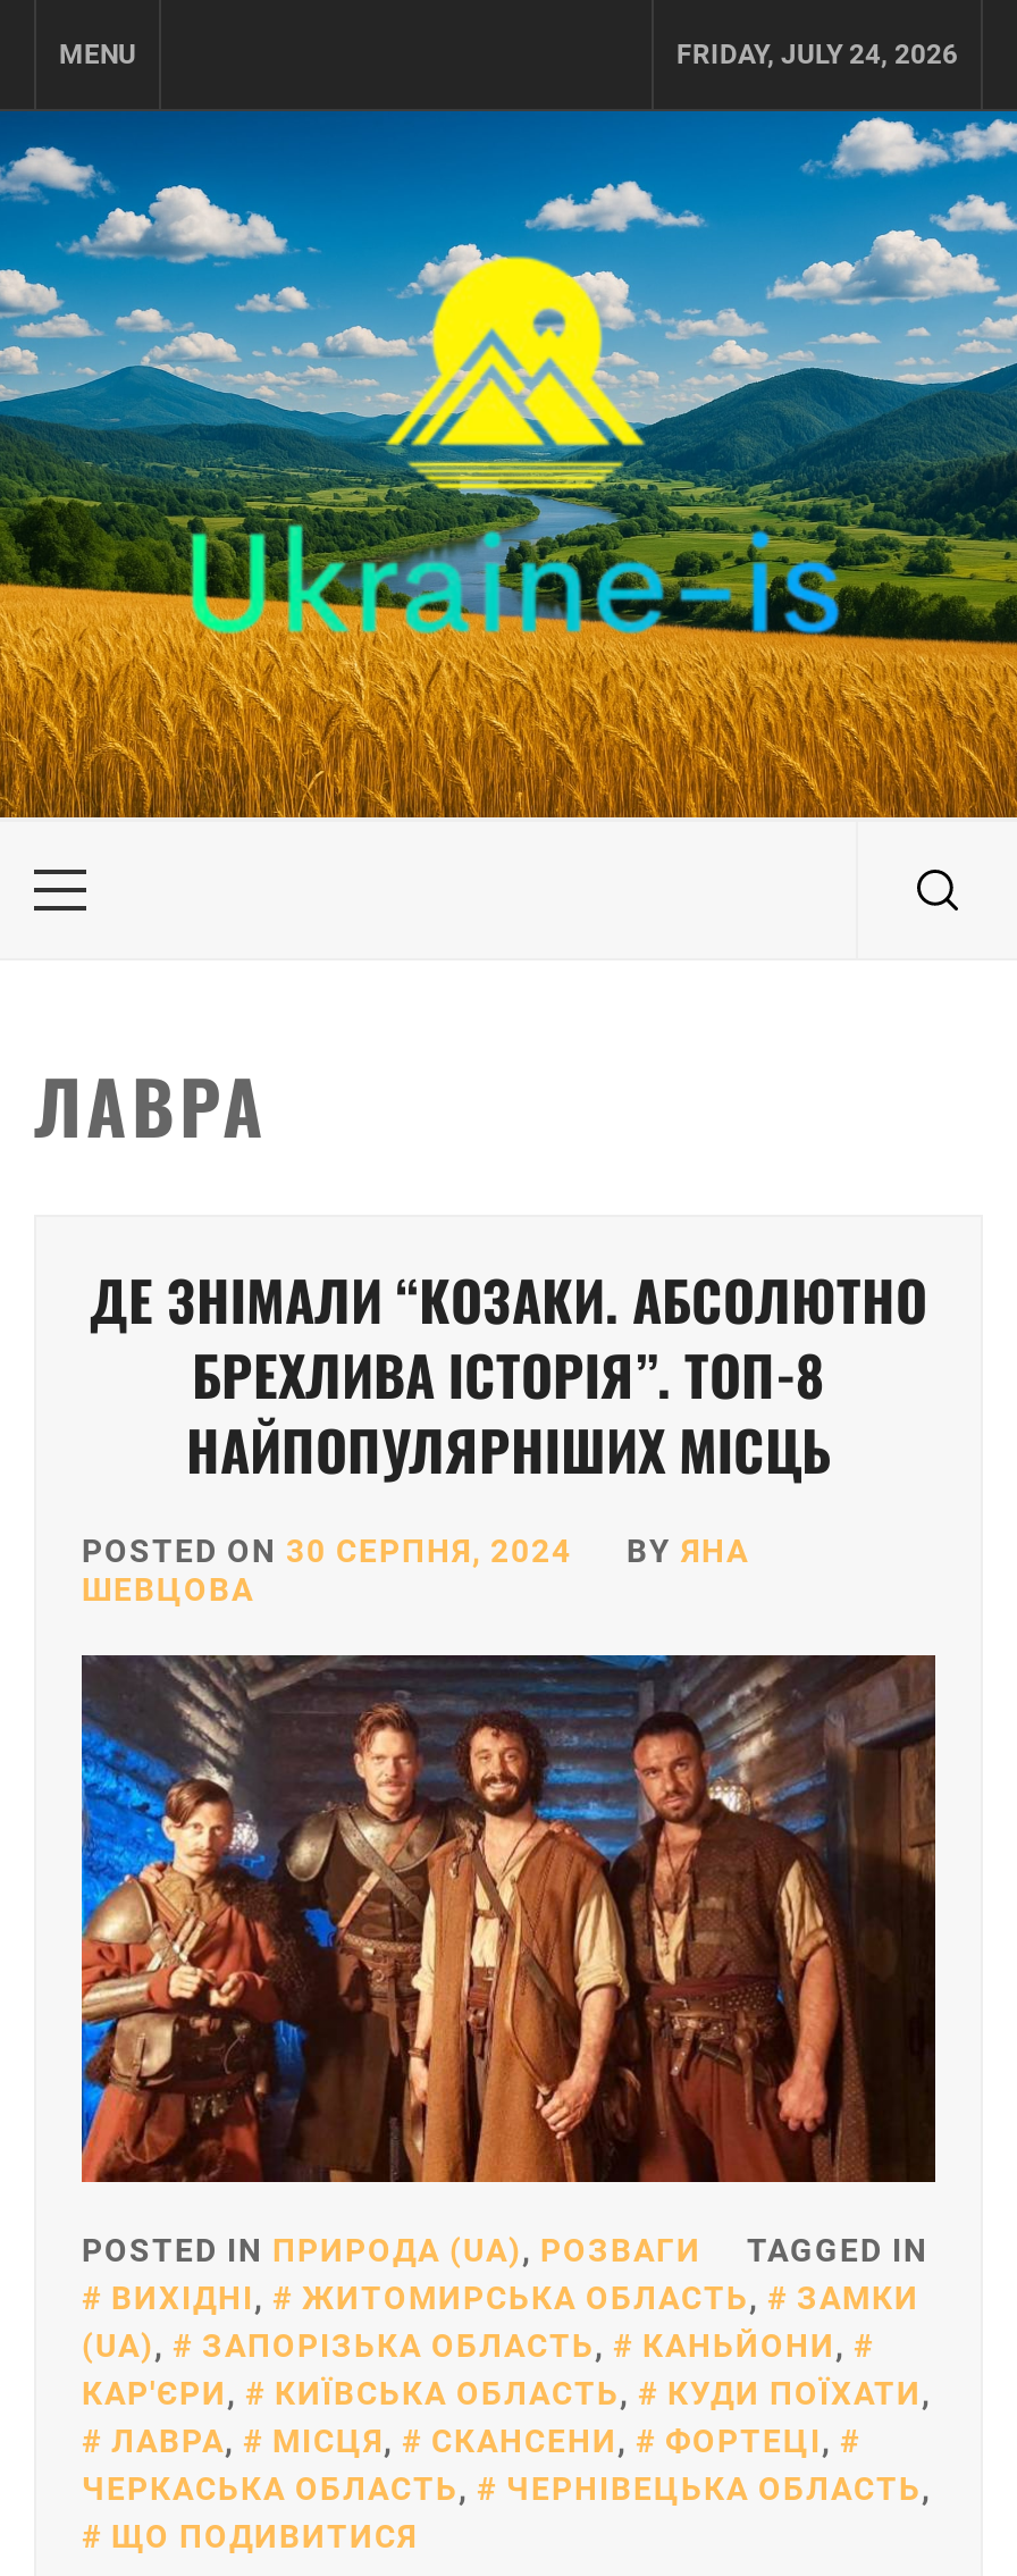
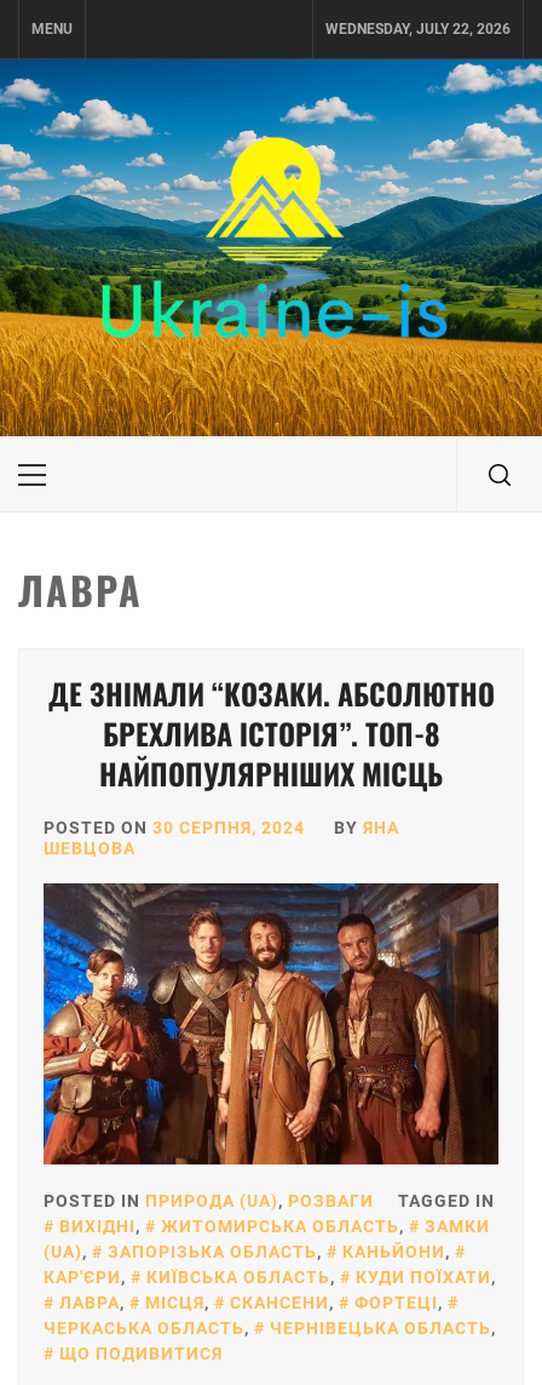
[676,39,958,70] FRIDAY, JULY 24, 2026 -> [325,21,511,38] WEDNESDAY, JULY 22, 2026

